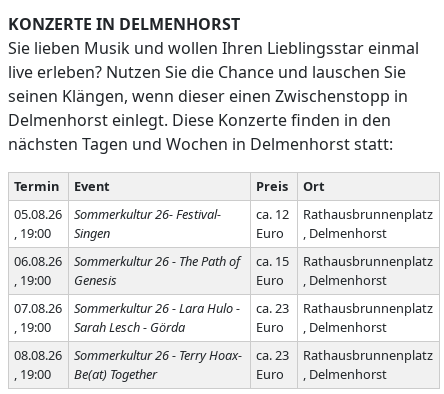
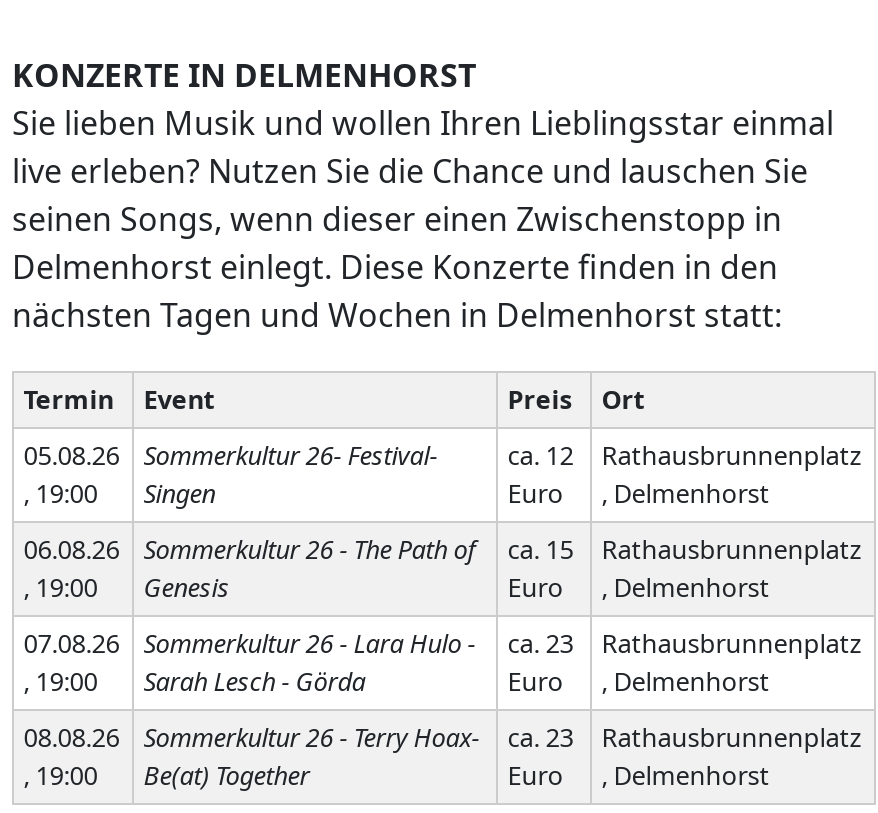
[8,85,408,107] seinen Klängen, wenn dieser einen Zwischenstopp in -> [12,197,782,241] seinen Songs, wenn dieser einen Zwischenstopp in

